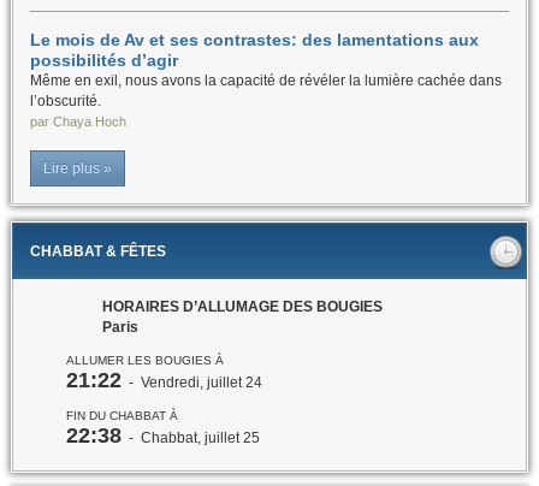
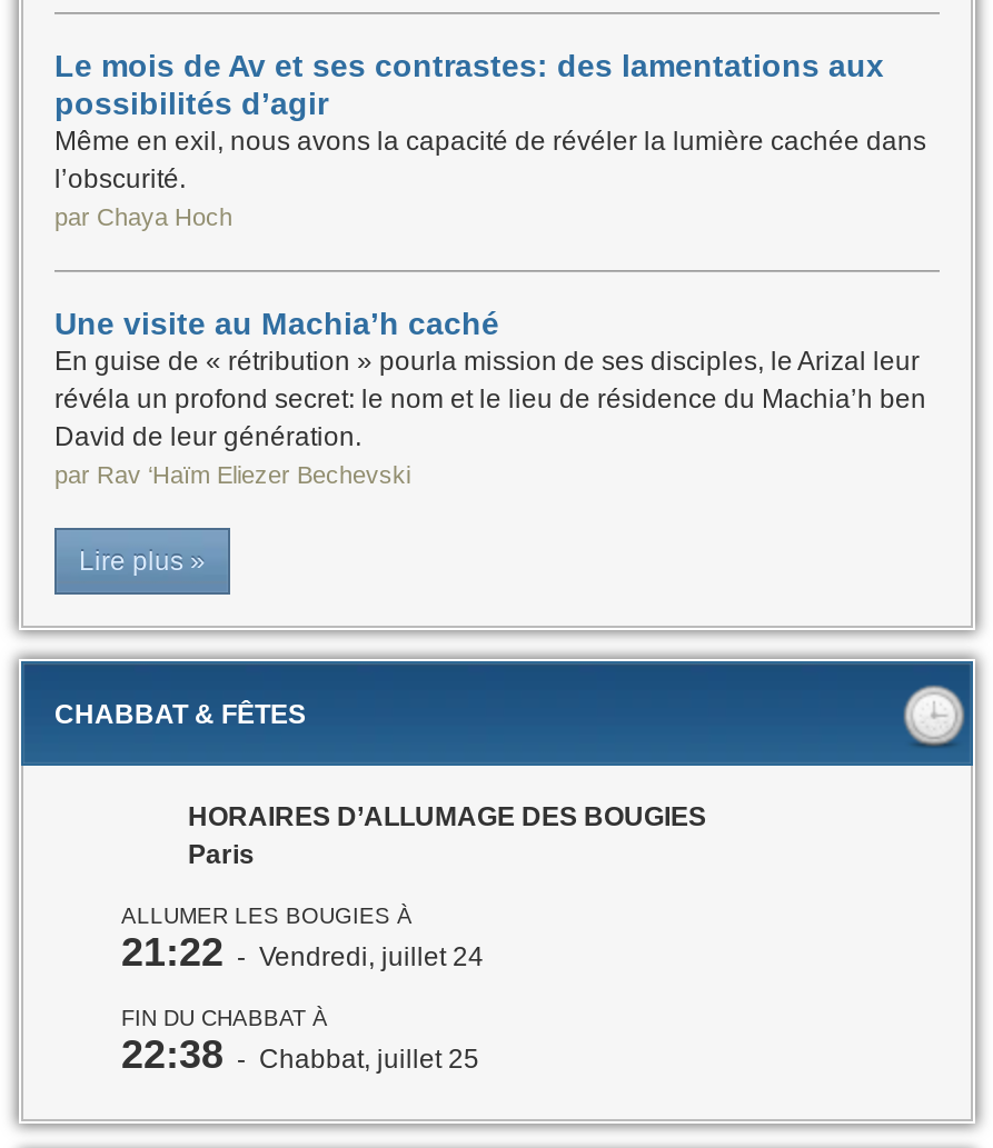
none -> [54,305,926,488] Une visite au Machia’h caché | En guise de « rétribution » pourla mission de ses disciples, le Arizal leur | révéla un profond secret: le nom et le lieu de résidence du Machia’h ben | David de leur génération. | par Rav ‘Haïm Eliezer Bechevski

